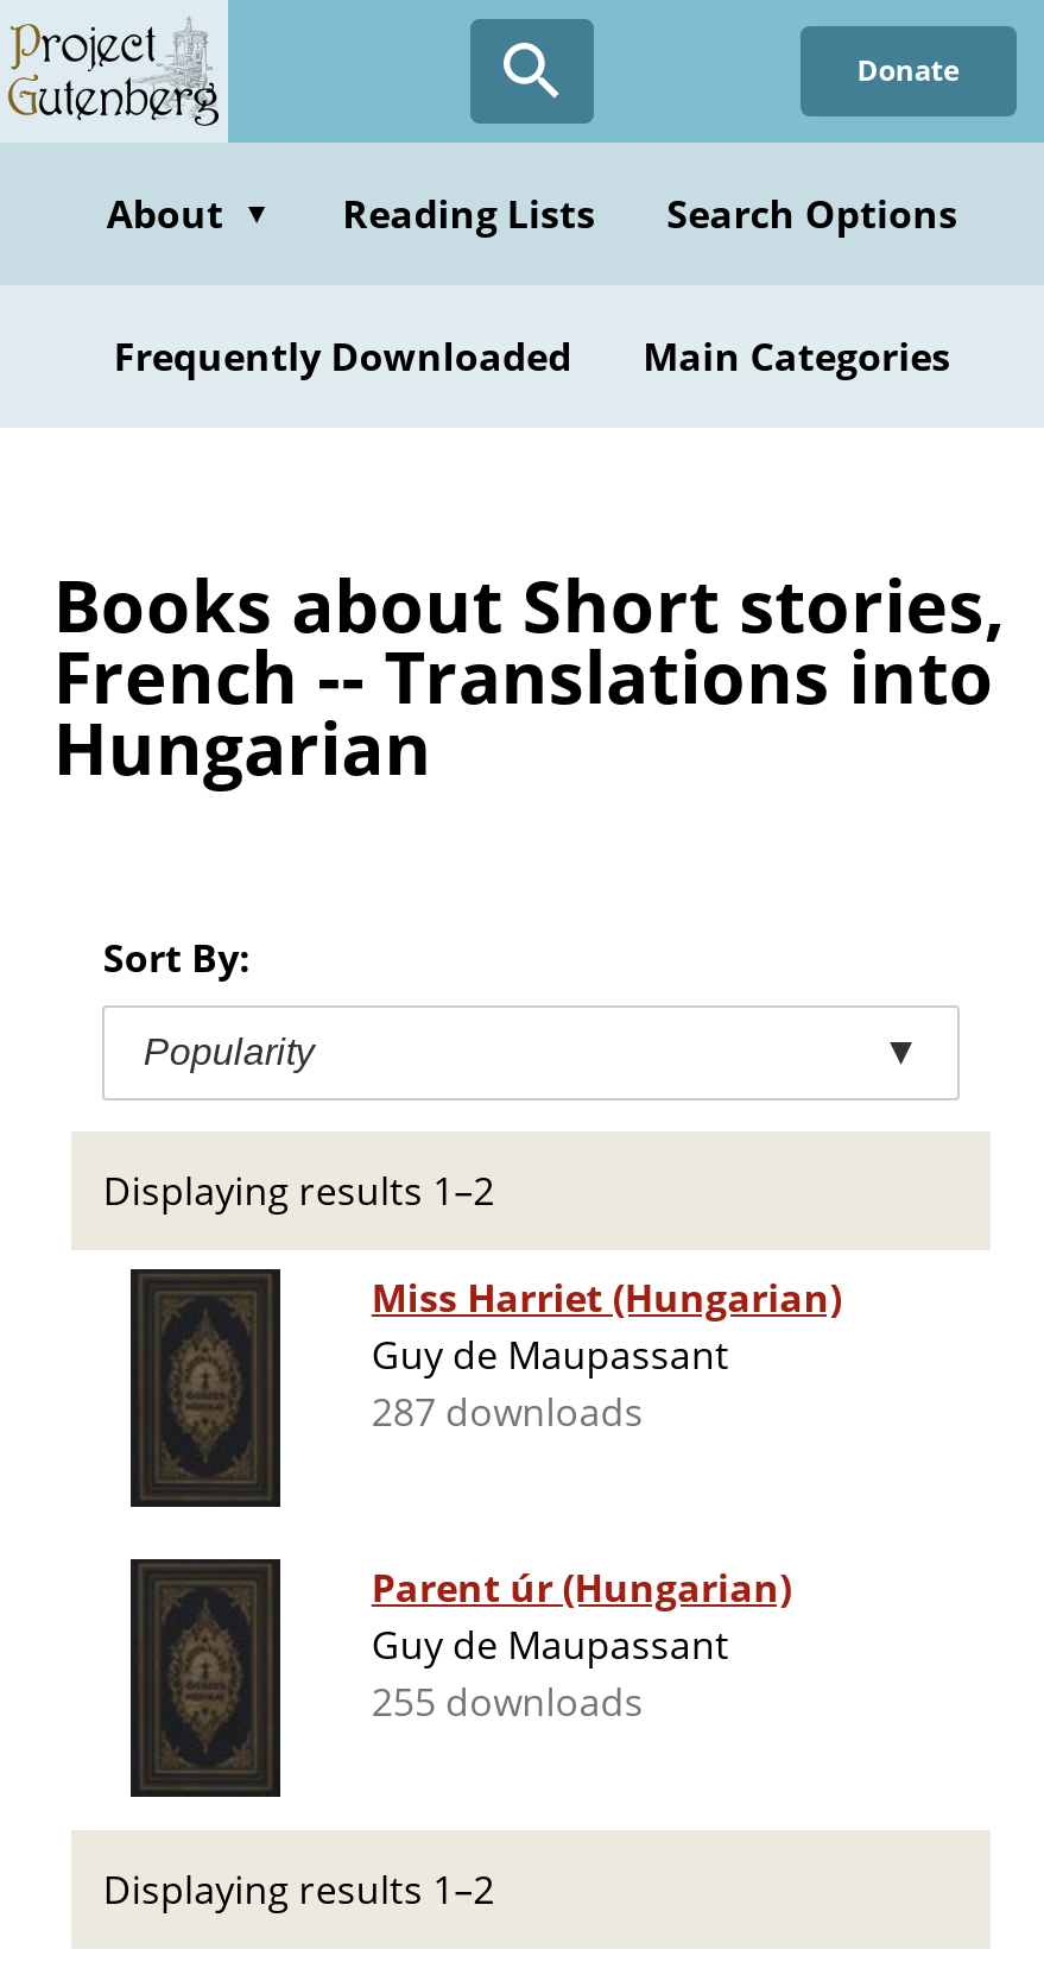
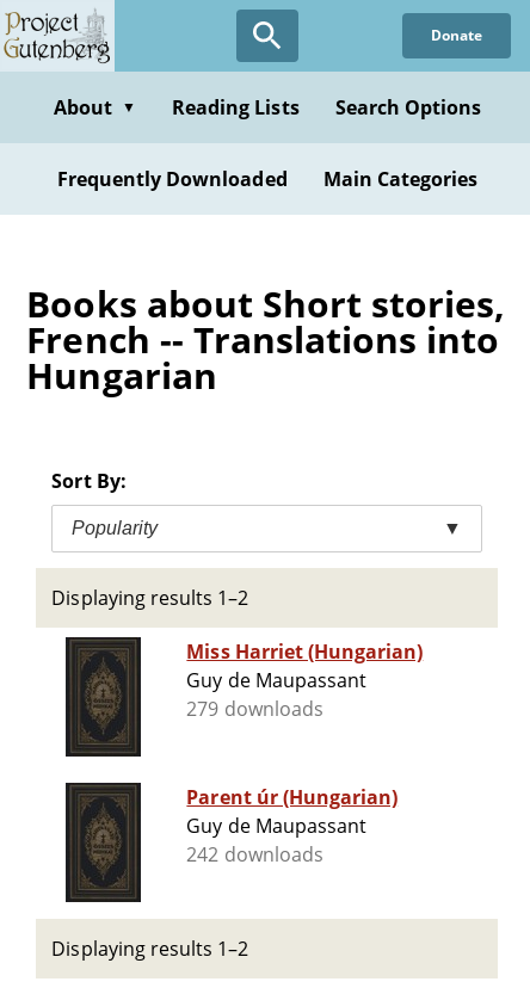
[372,1386,644,1438] 287 downloads -> [187,696,323,722] 279 downloads
[372,1676,644,1728] 255 downloads -> [187,841,323,868] 242 downloads

